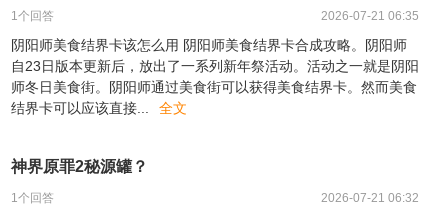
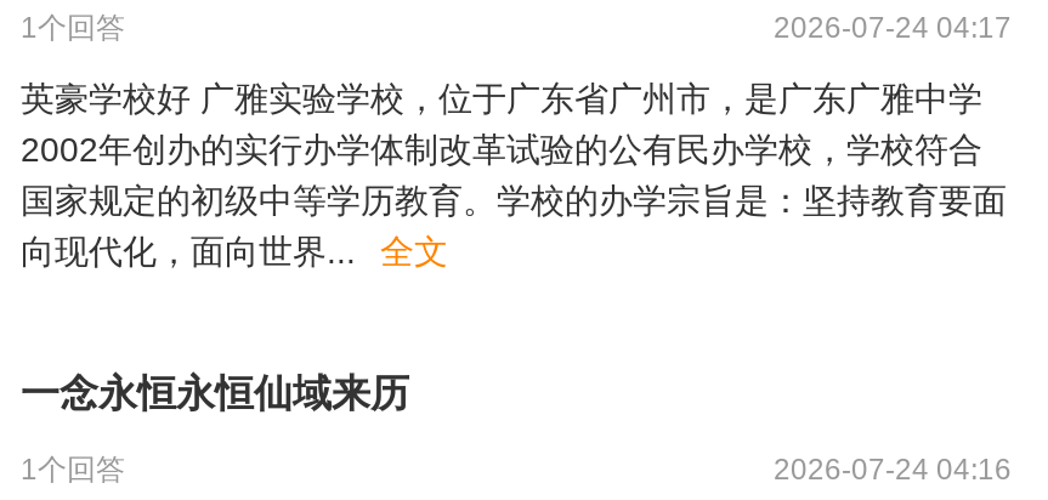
[321,9,419,23] 2026-07-21 06:35 -> [774,11,1012,45] 2026-07-24 04:17
[11,37,419,116] 阴阳师美食结界卡该怎么用 阴阳师美食结界卡合成攻略。阴阳师 | 自23日版本更新后，放出了一系列新年祭活动。活动之一就是阴阳 | 师冬日美食街。阴阳师通过美食街可以获得美食结界卡。然而美食 | 结界卡可以应该直接... -> [21,79,1007,271] 英豪学校好 广雅实验学校，位于广东省广州市，是广东广雅中学 | 2002年创办的实行办学体制改革试验的公有民办学校，学校符合 | 国家规定的初级中等学历教育。学校的办学宗旨是：坚持教育要面 | 向现代化，面向世界...
[11,158,148,175] 神界原罪2秘源罐？ -> [21,373,409,414] 一念永恒永恒仙域来历
[321,191,419,205] 2026-07-21 06:32 -> [774,453,1012,487] 2026-07-24 04:16

